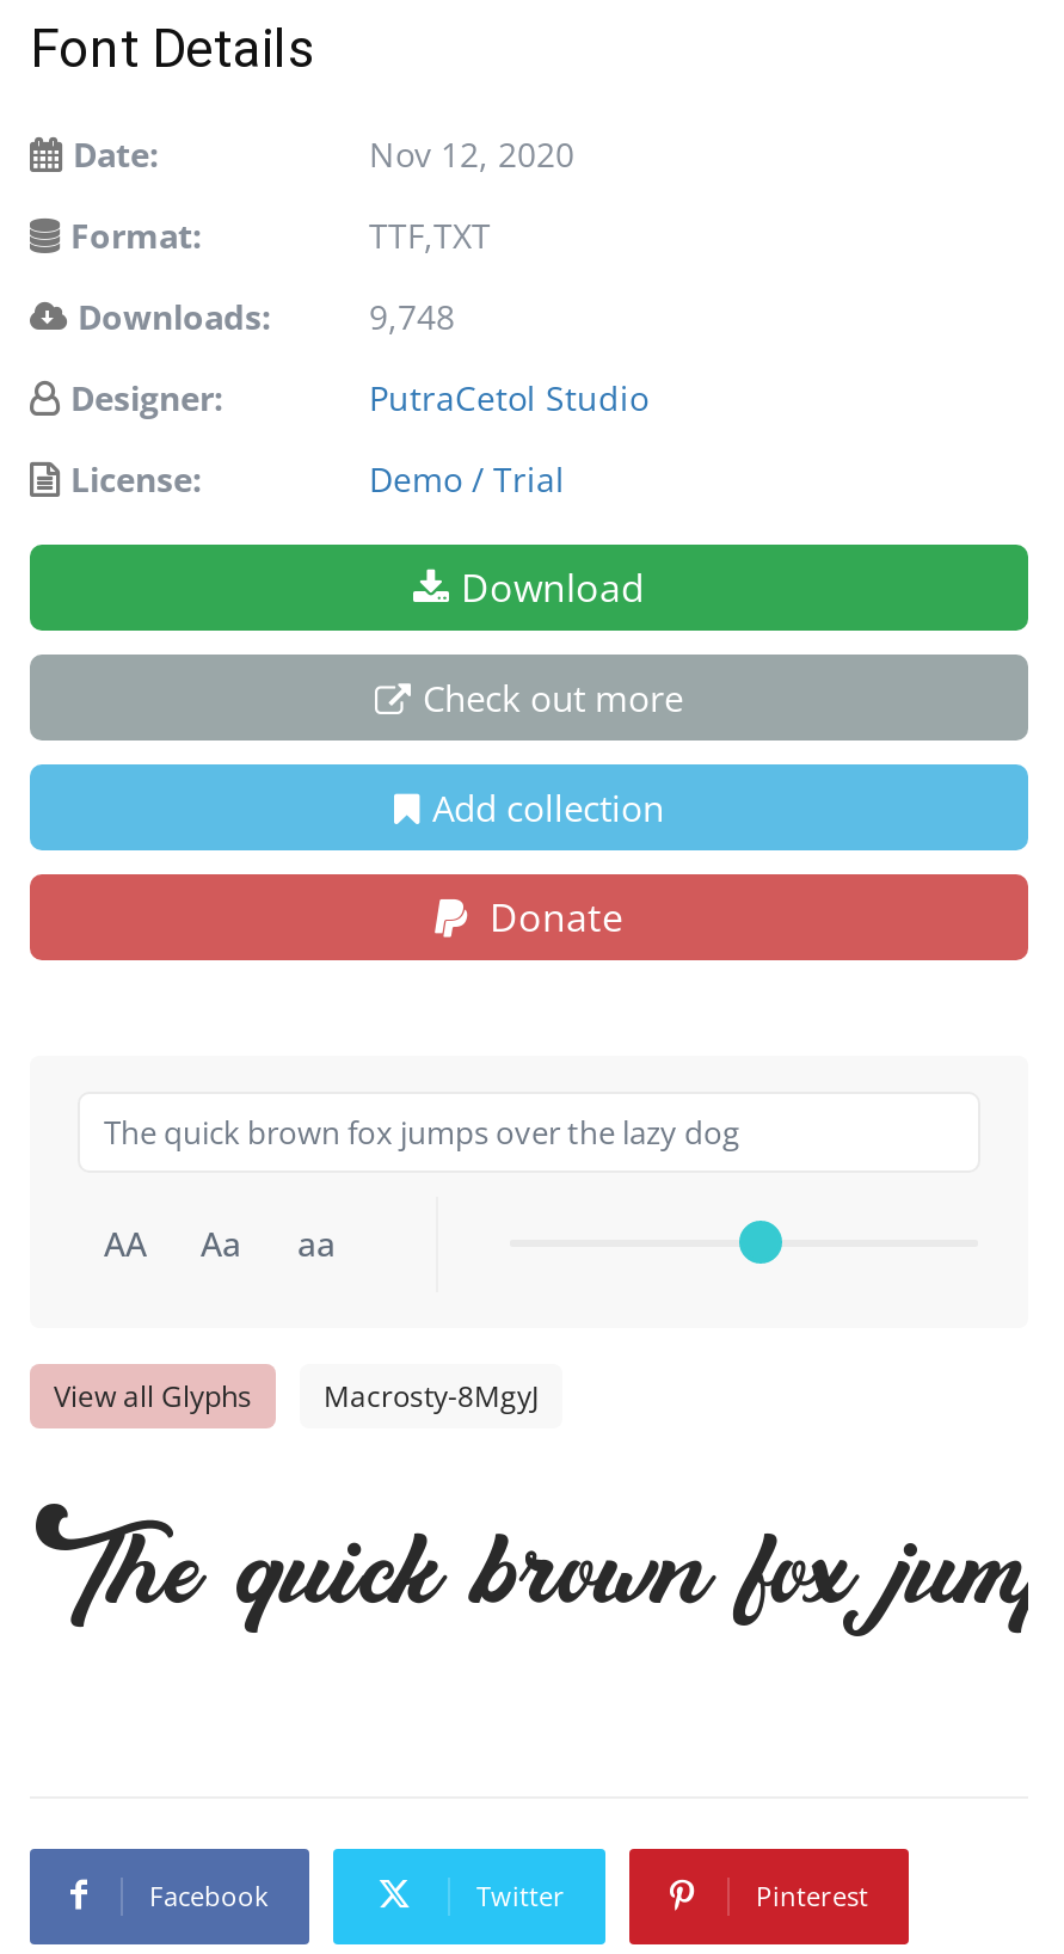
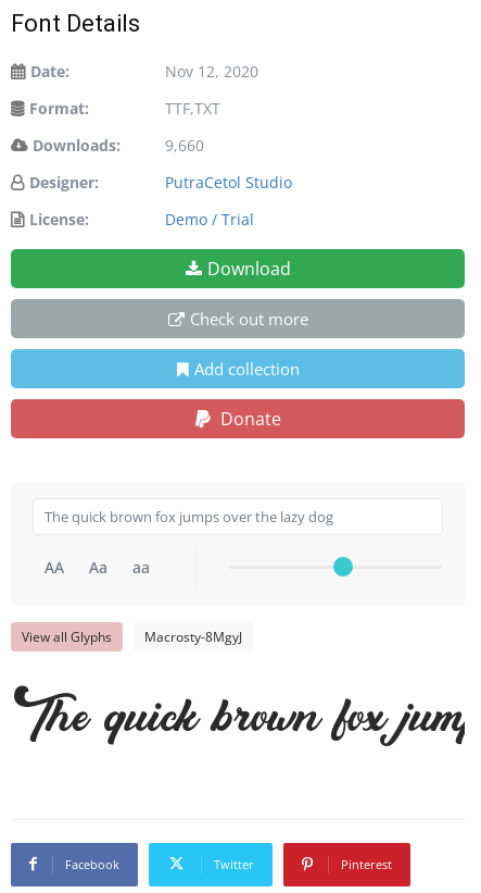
[369,293,455,338] 9,748 -> [165,134,204,155] 9,660

